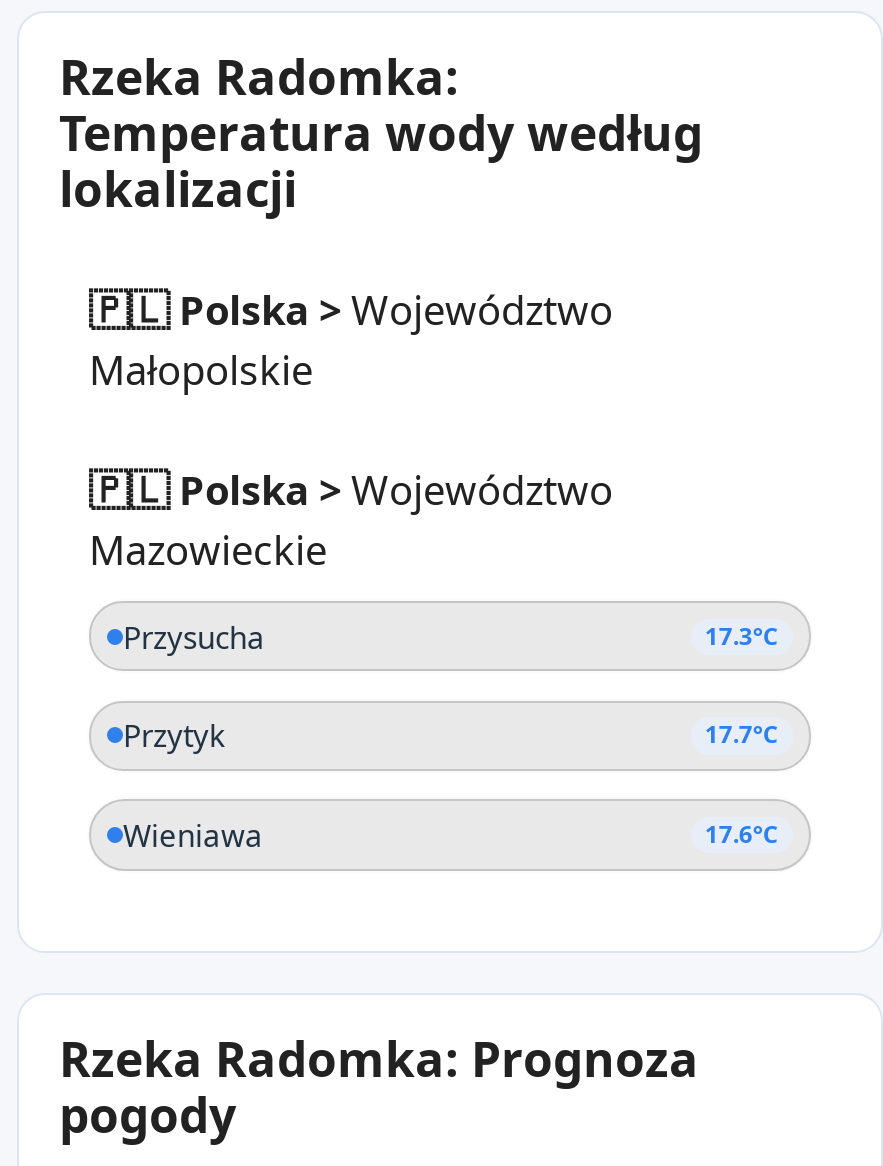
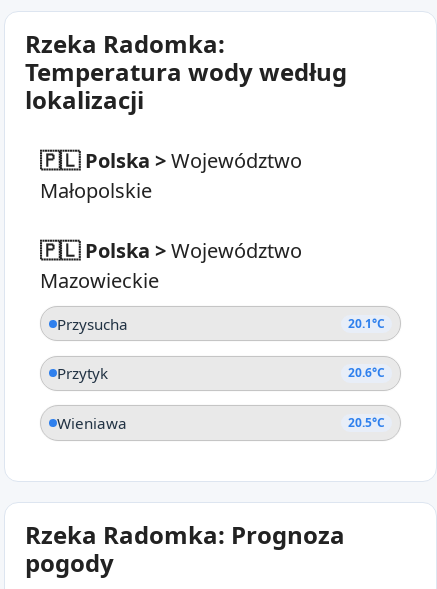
[705,619,779,653] 17.3°C -> [348,315,385,332] 20.1°C
[705,718,779,752] 17.7°C -> [348,364,385,381] 20.6°C
[705,817,779,851] 17.6°C -> [348,414,385,431] 20.5°C

